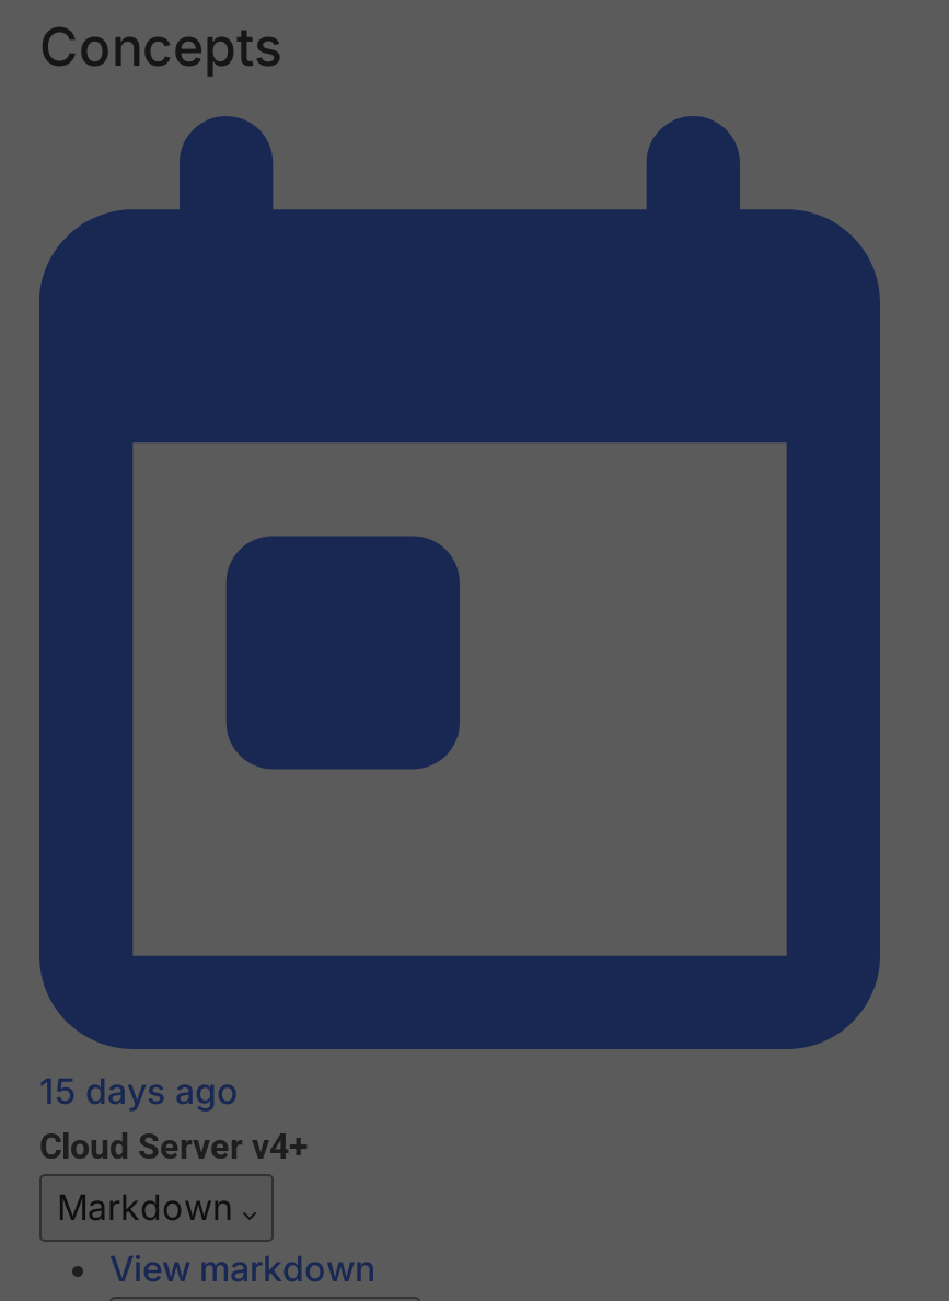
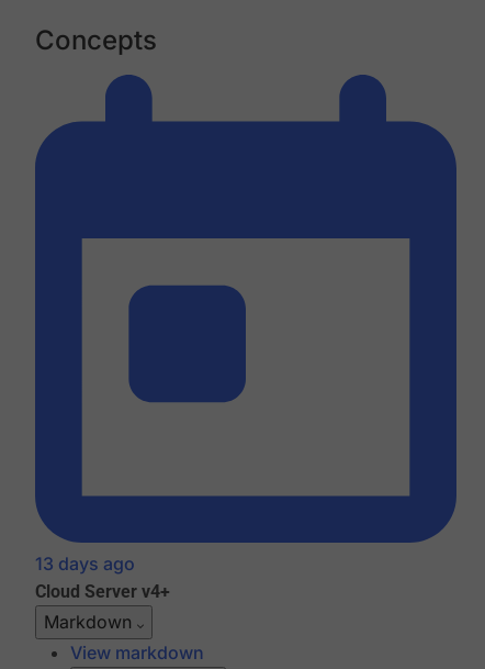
[39,1070,239,1114] 15 days ago -> [35,553,135,575] 13 days ago

